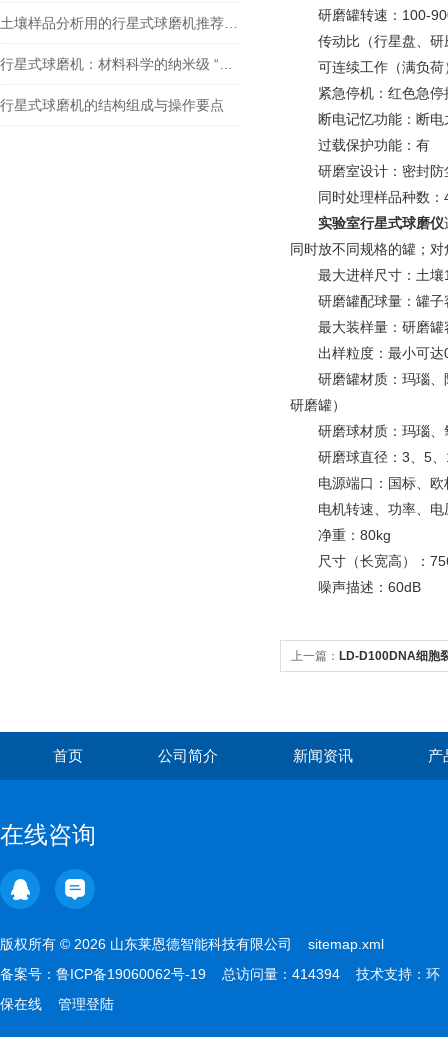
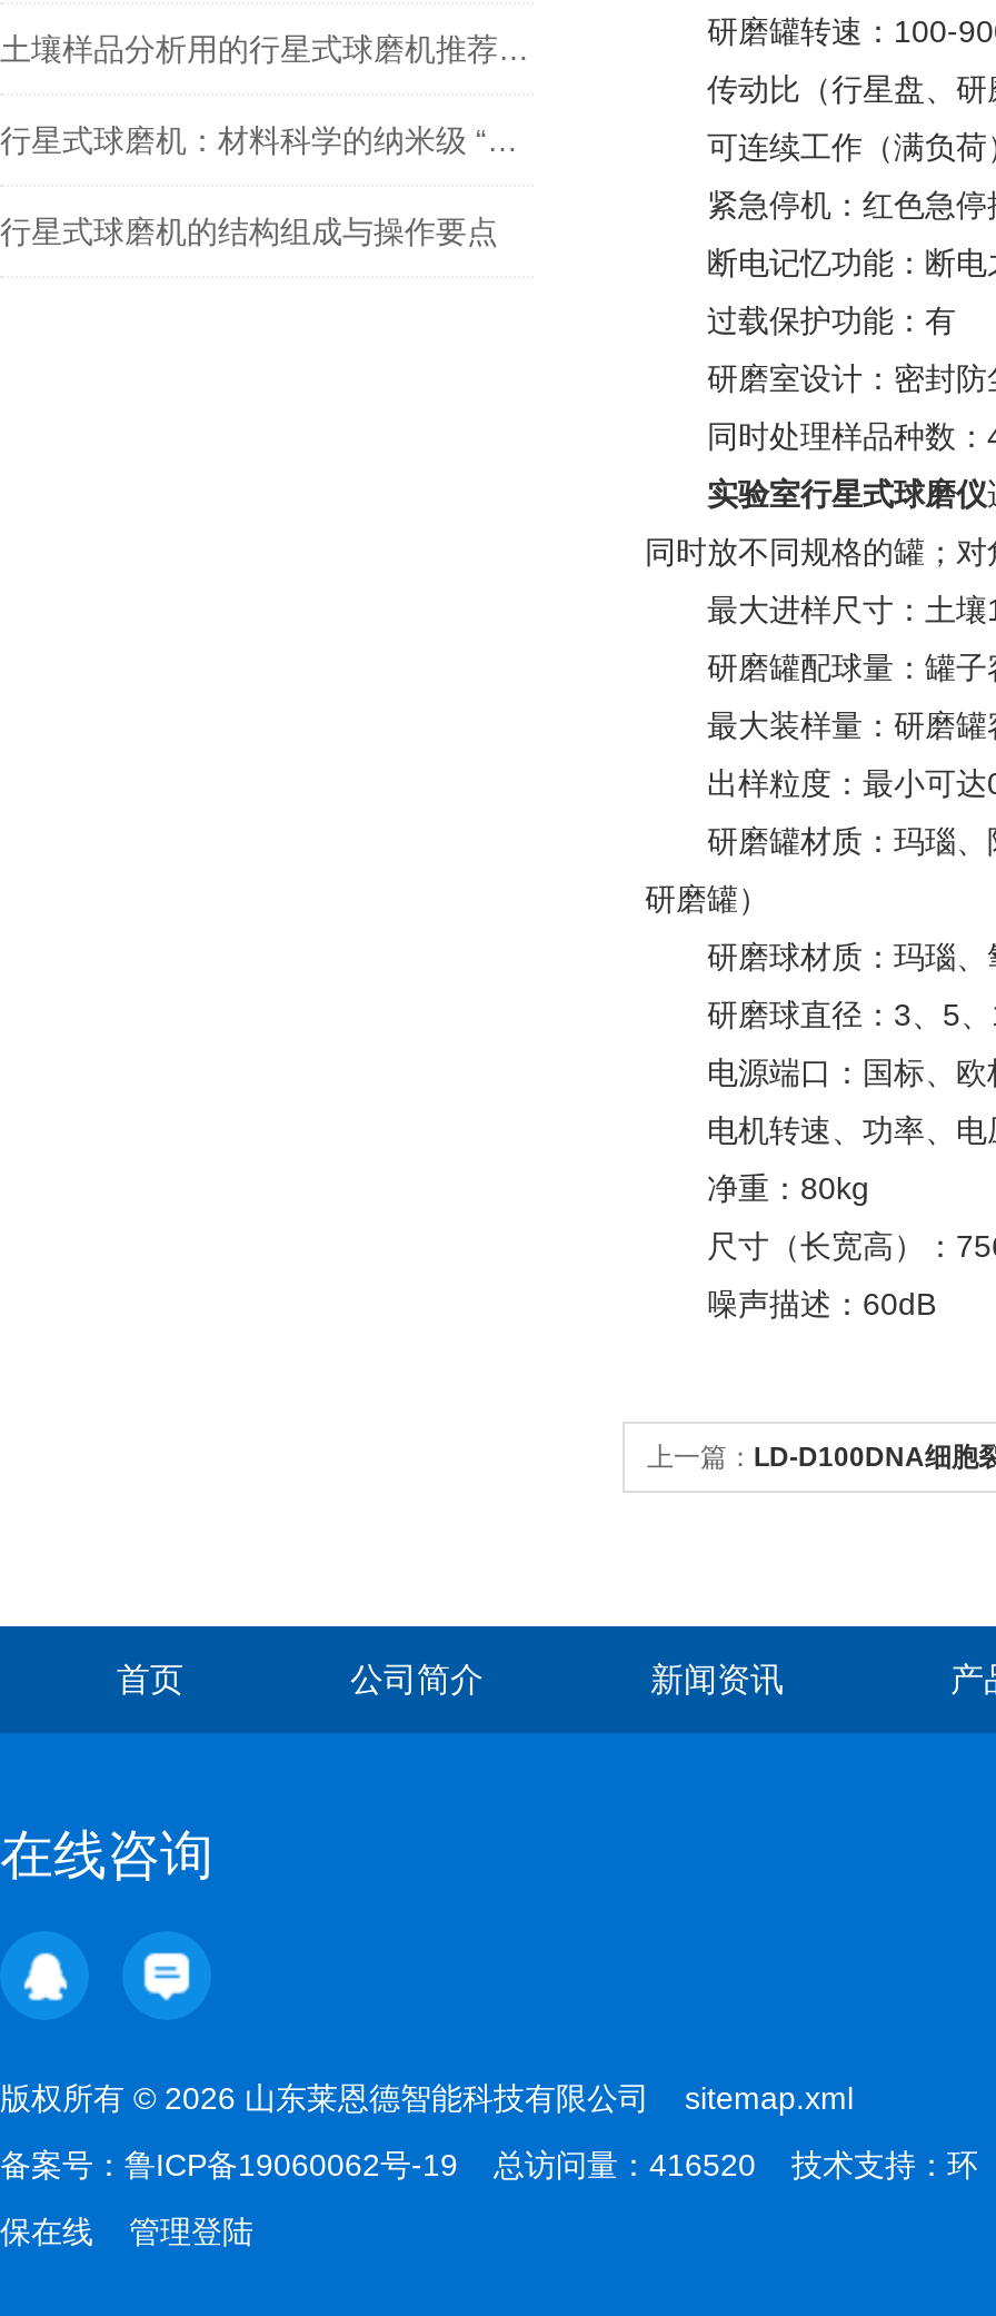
[0,966,440,982] 备案号：鲁ICP备19060062号-19总访问量：414394 技术支持：环 -> [0,2147,978,2183] 备案号：鲁ICP备19060062号-19总访问量：416520 技术支持：环

